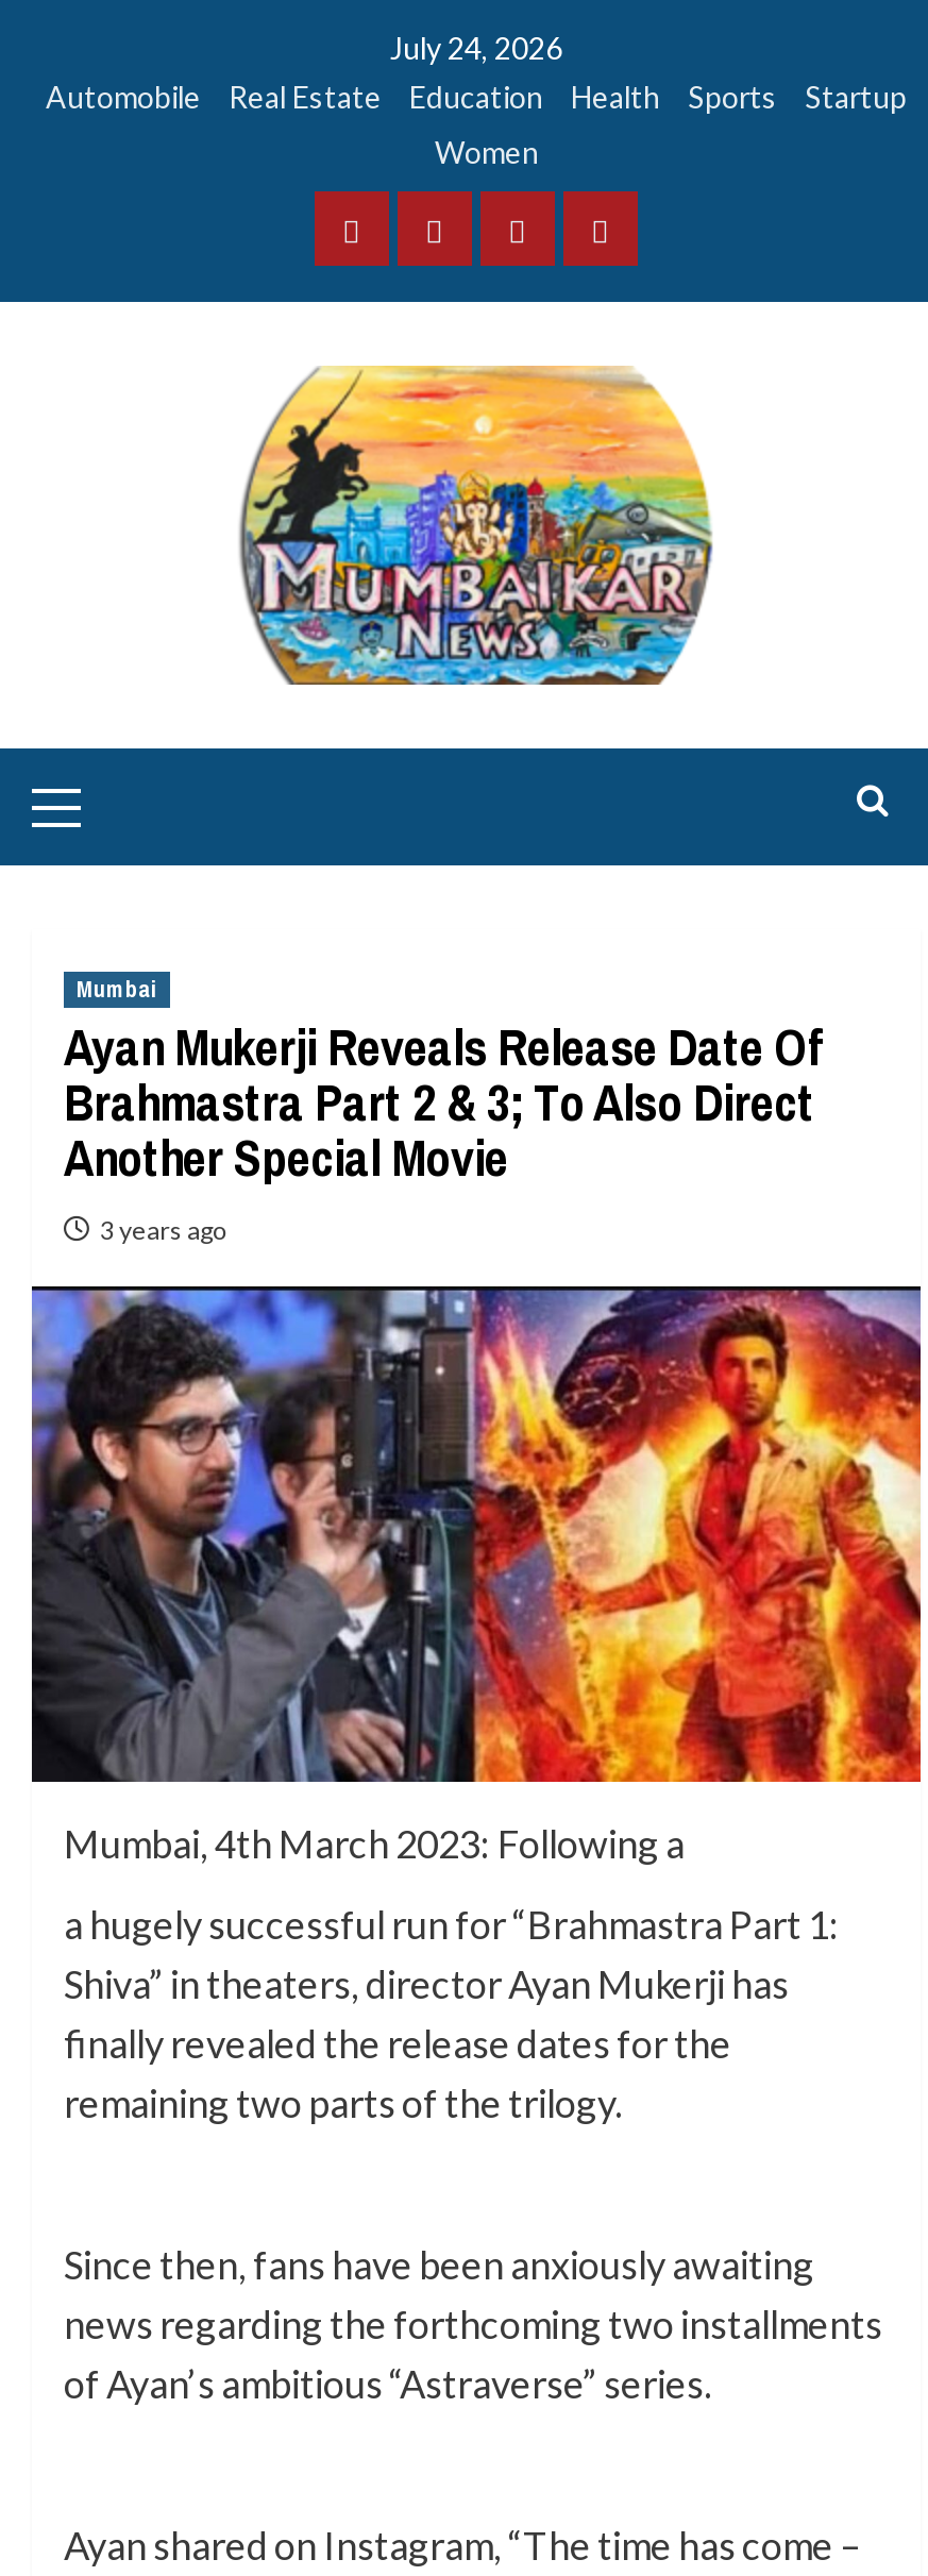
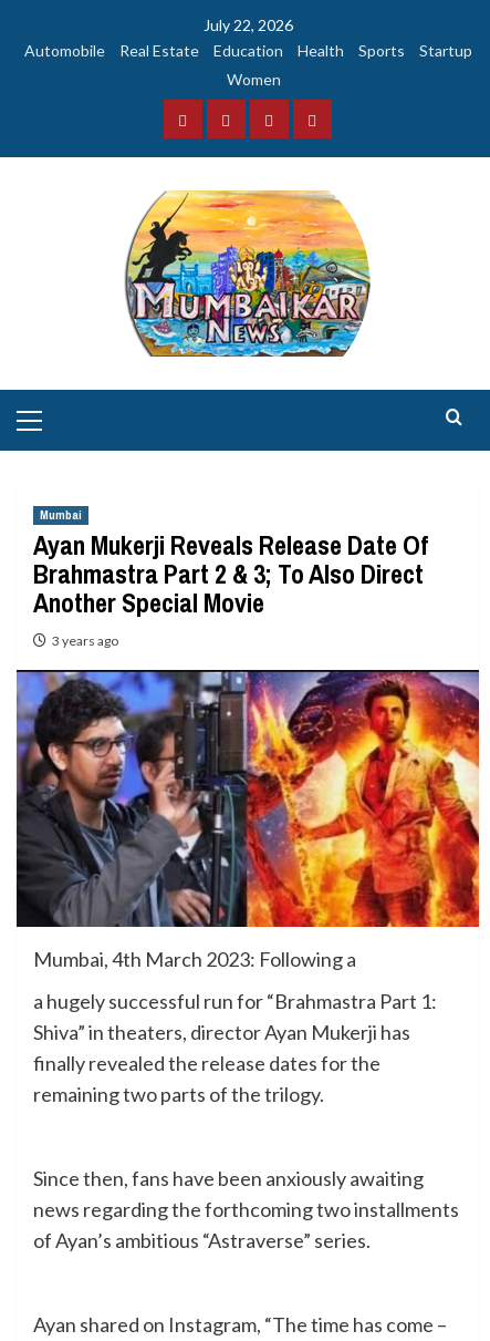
[390,30,562,66] July 24, 2026 -> [203,16,293,34] July 22, 2026

